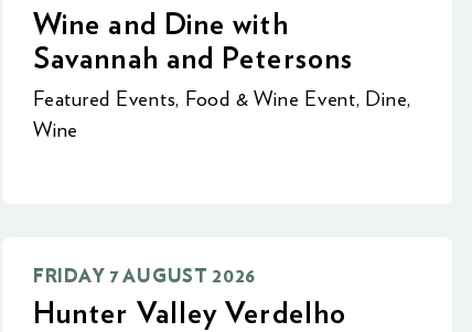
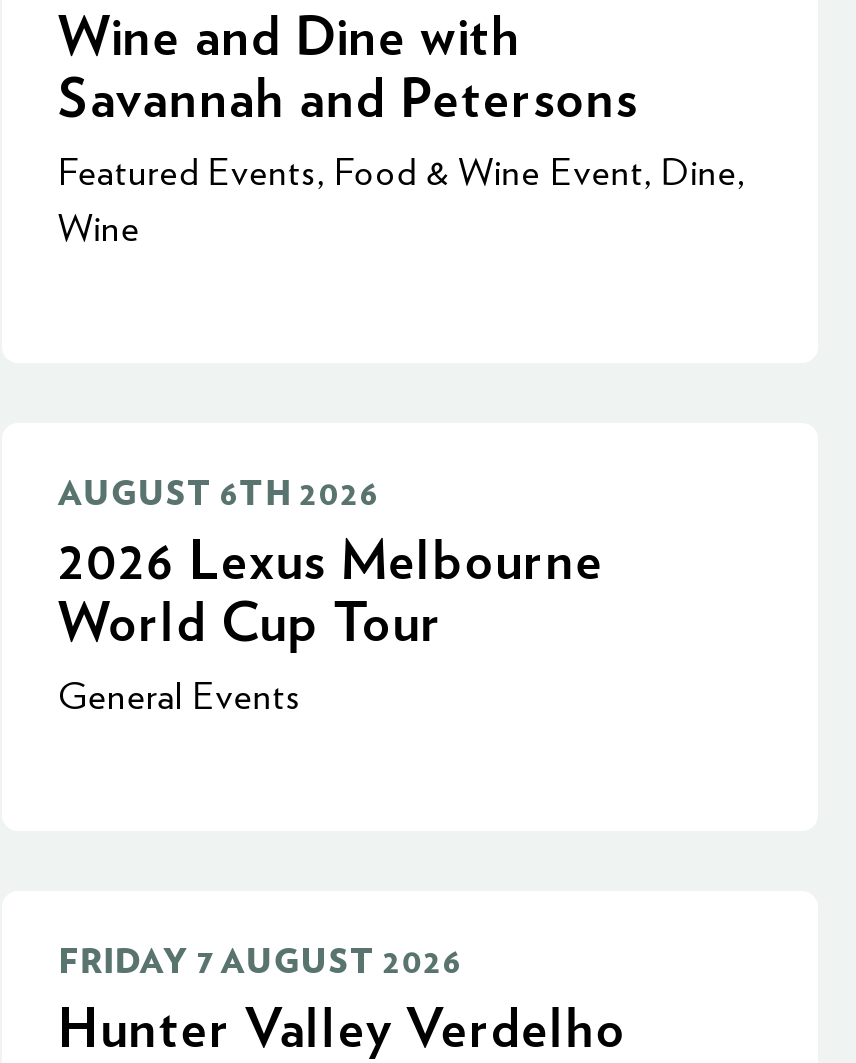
none -> [58,477,604,717] AUGUST 6TH 2026 | 2026 Lexus Melbourne | World Cup Tour | General Events

